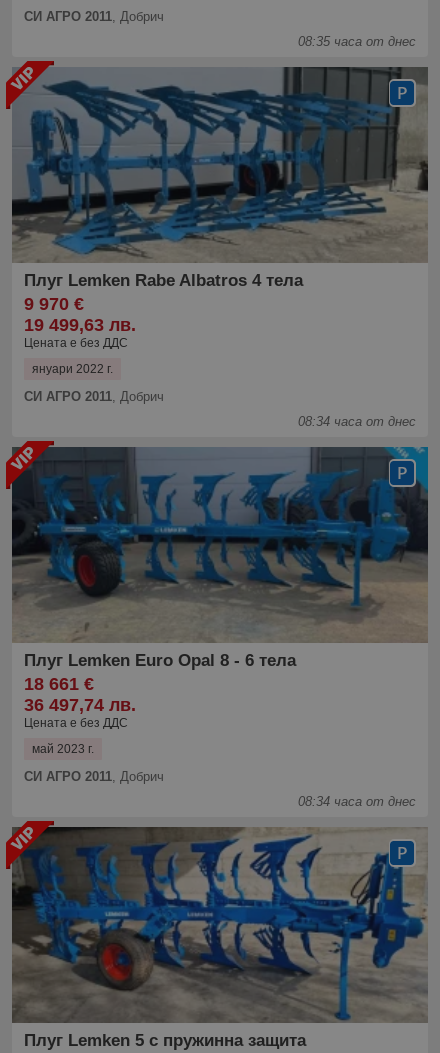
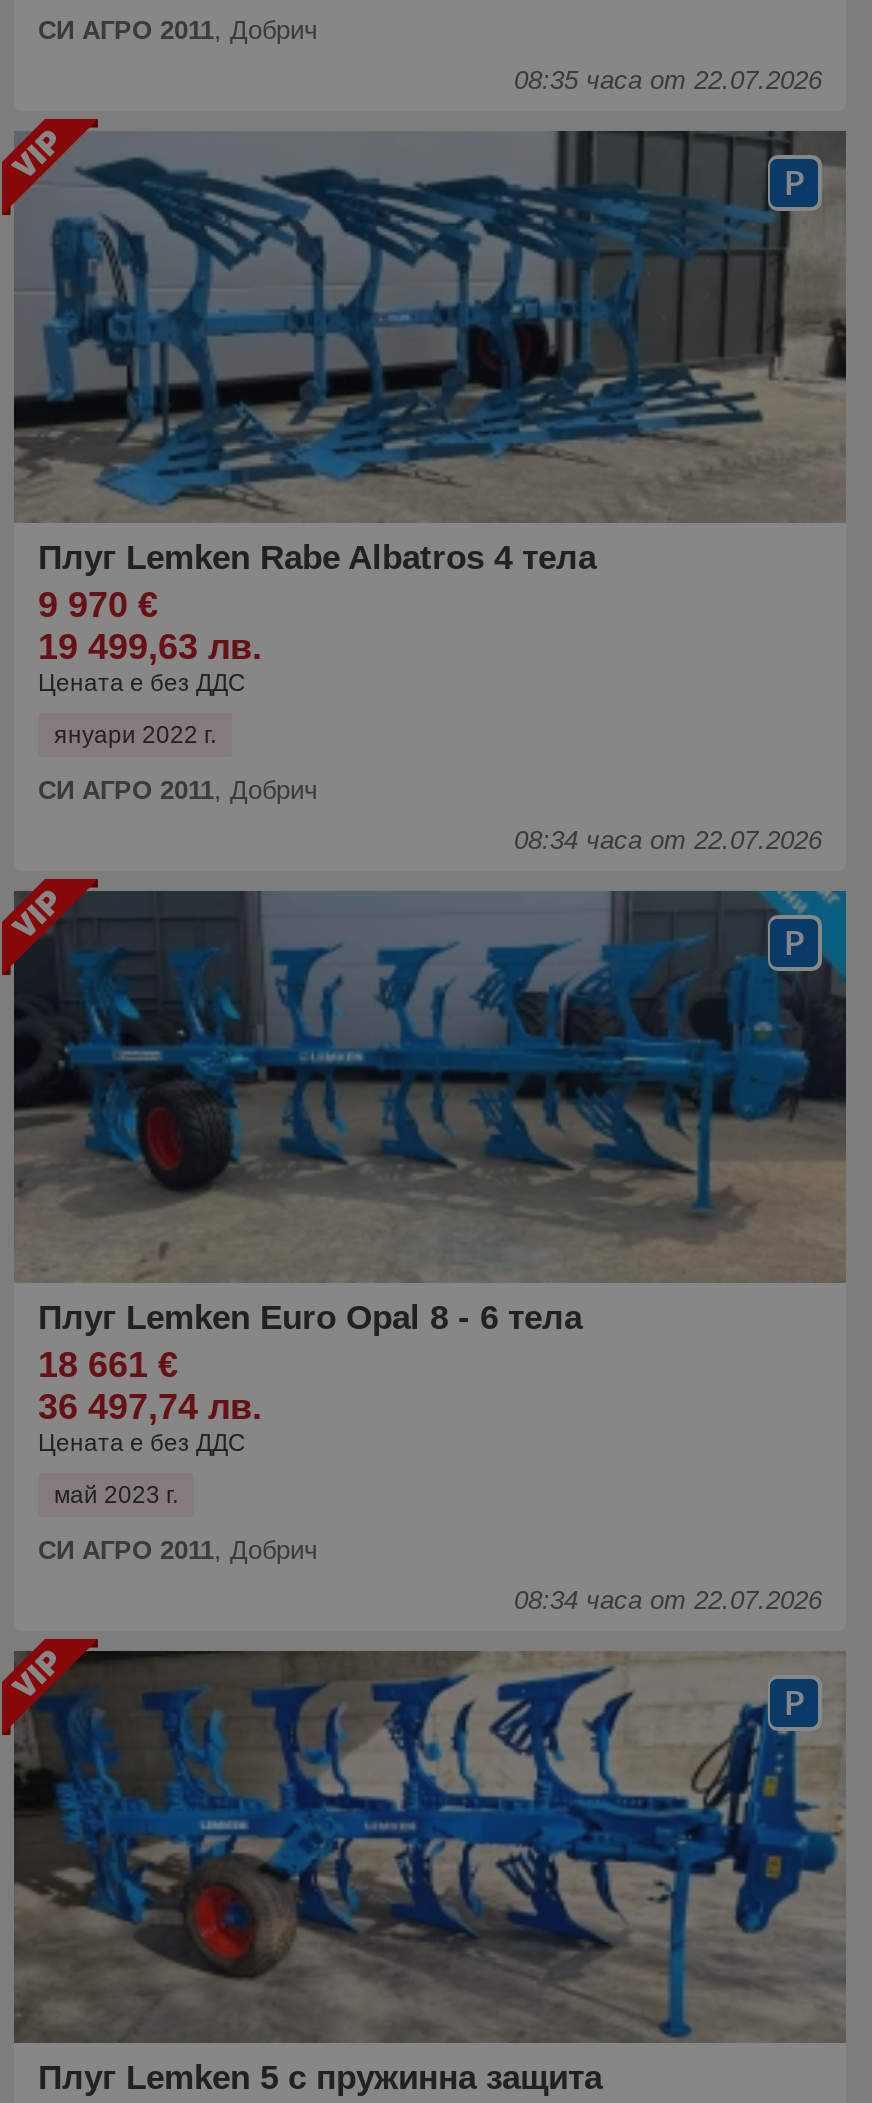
[298,34,416,49] 08:35 часа от днес -> [514,65,822,95] 08:35 часа от 22.07.2026
[298,414,416,429] 08:34 часа от днес -> [514,825,822,855] 08:34 часа от 22.07.2026
[298,794,416,809] 08:34 часа от днес -> [514,1585,822,1615] 08:34 часа от 22.07.2026

